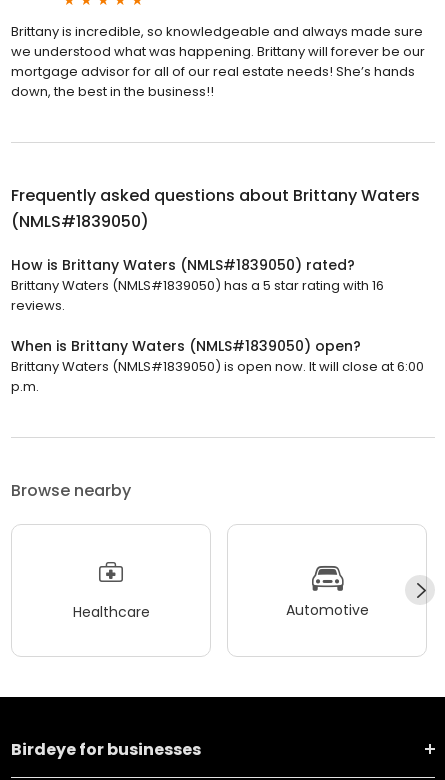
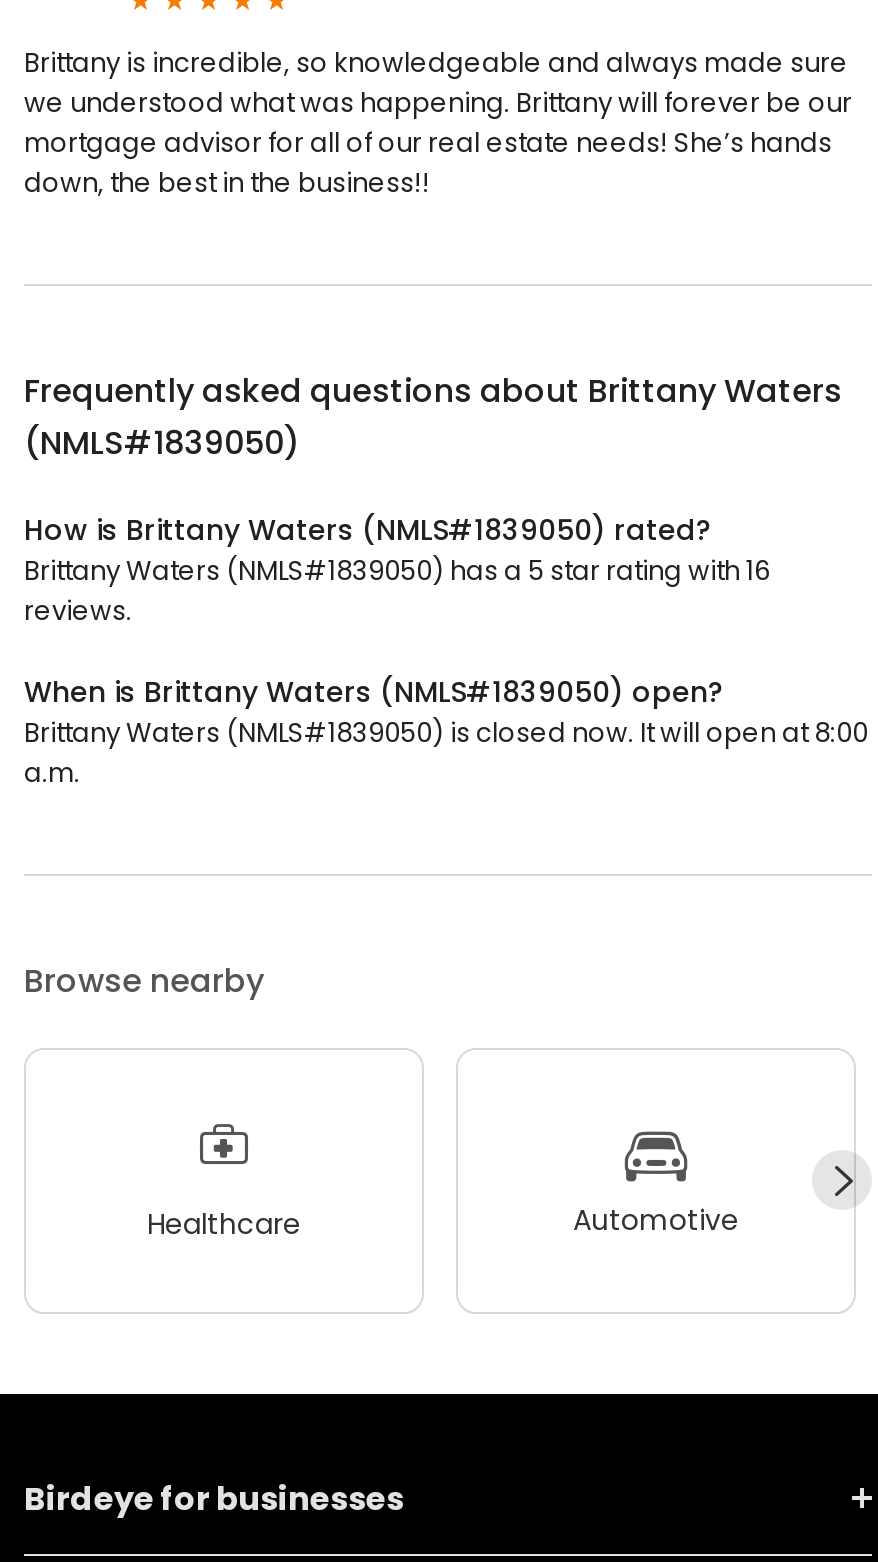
[11,357,424,396] Brittany Waters (NMLS#1839050) is open now. It will close at 6:00 | p.m. -> [24,714,868,792] Brittany Waters (NMLS#1839050) is closed now. It will open at 8:00 | a.m.

